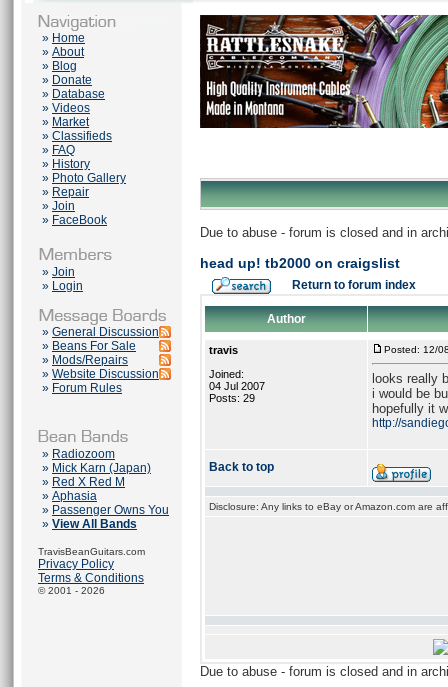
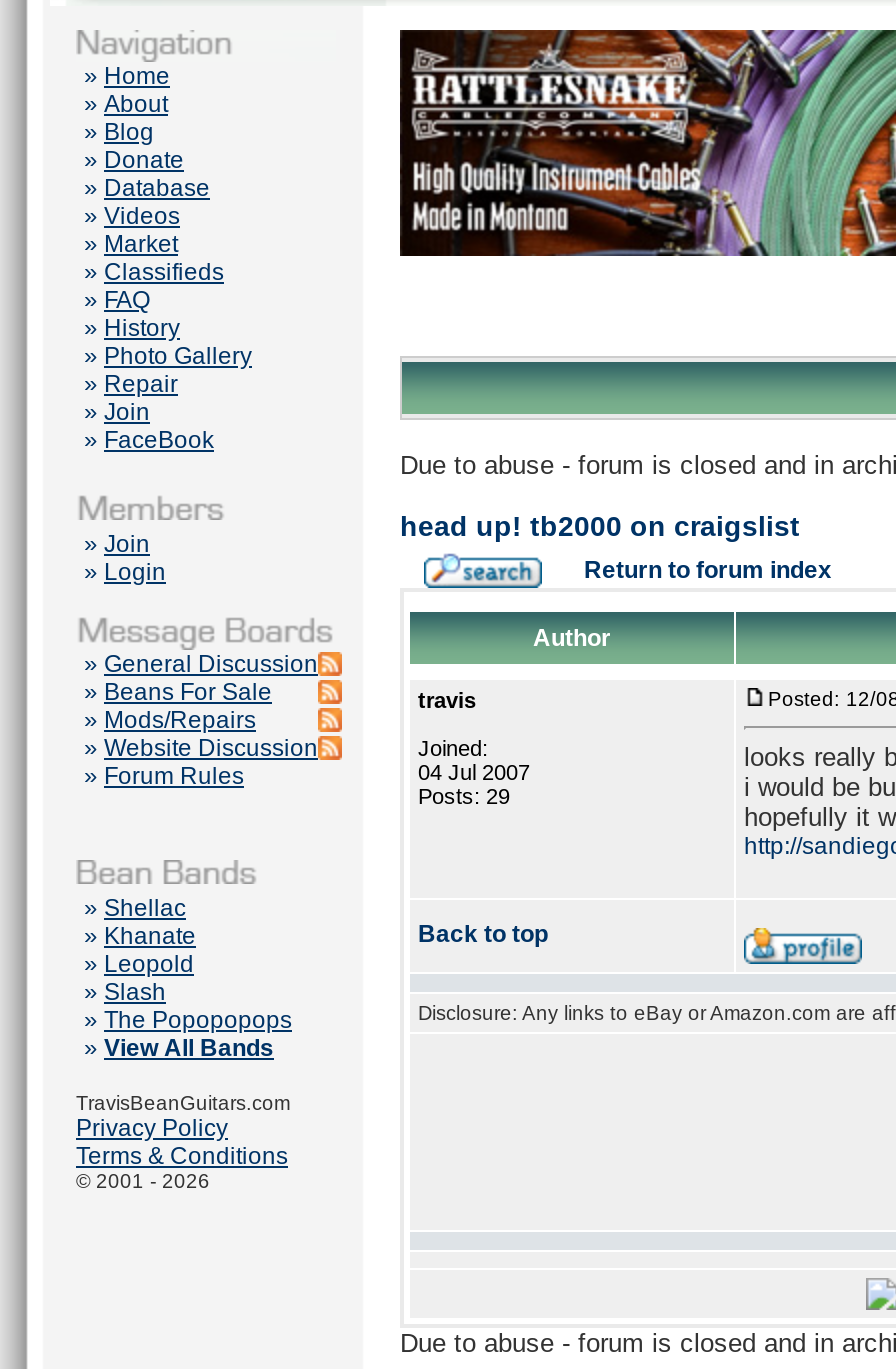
[42,447,169,517] » Radiozoom | » Mick Karn (Japan) | » Red X Red M | » Aphasia | » Passenger Owns You -> [84,894,292,1034] » Shellac | » Khanate | » Leopold | » Slash | » The Popopopops

